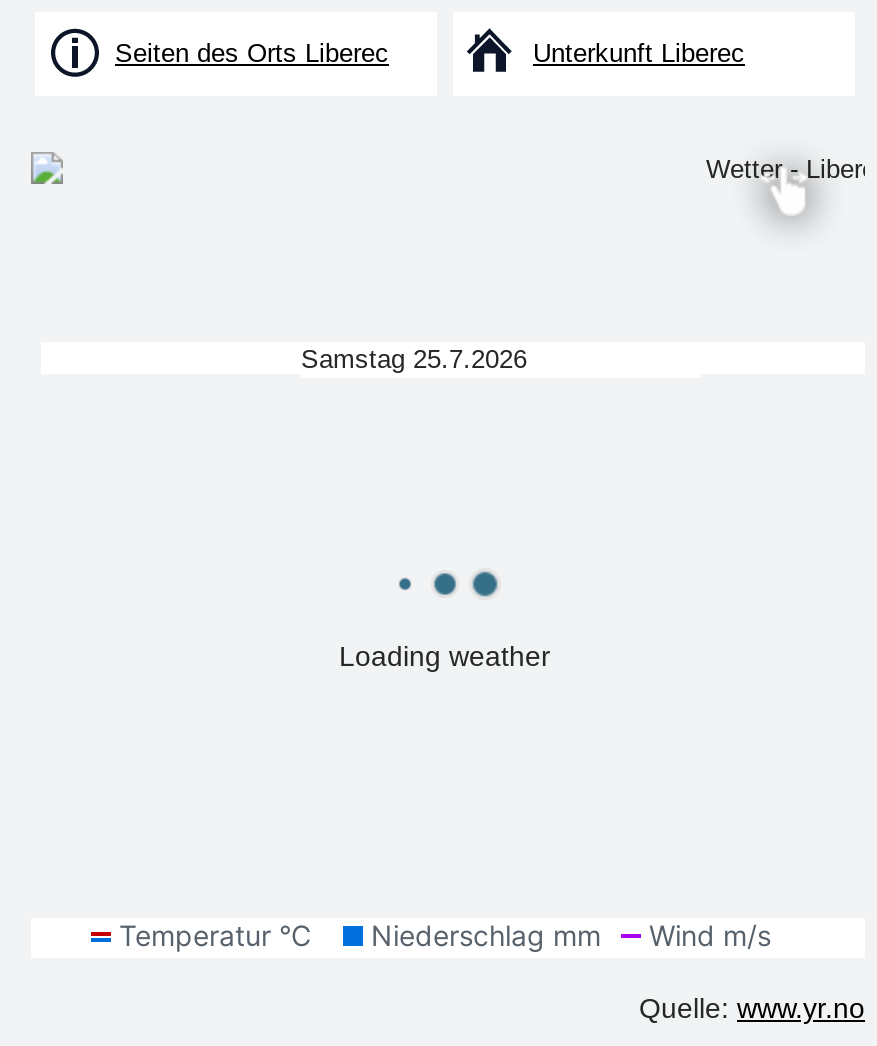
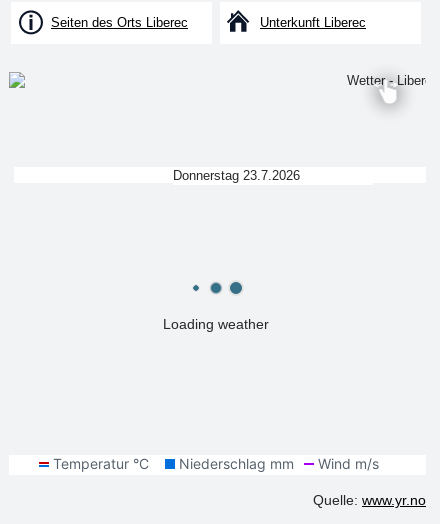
[301,344,527,374] Samstag 25.7.2026 -> [173,168,300,183] Donnerstag 23.7.2026

